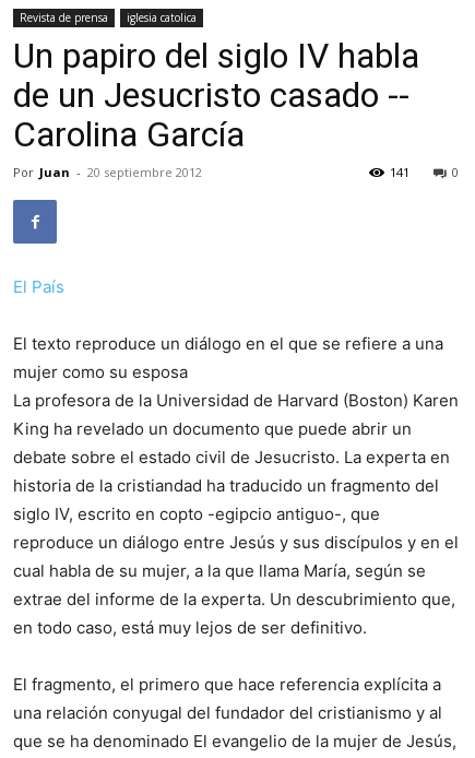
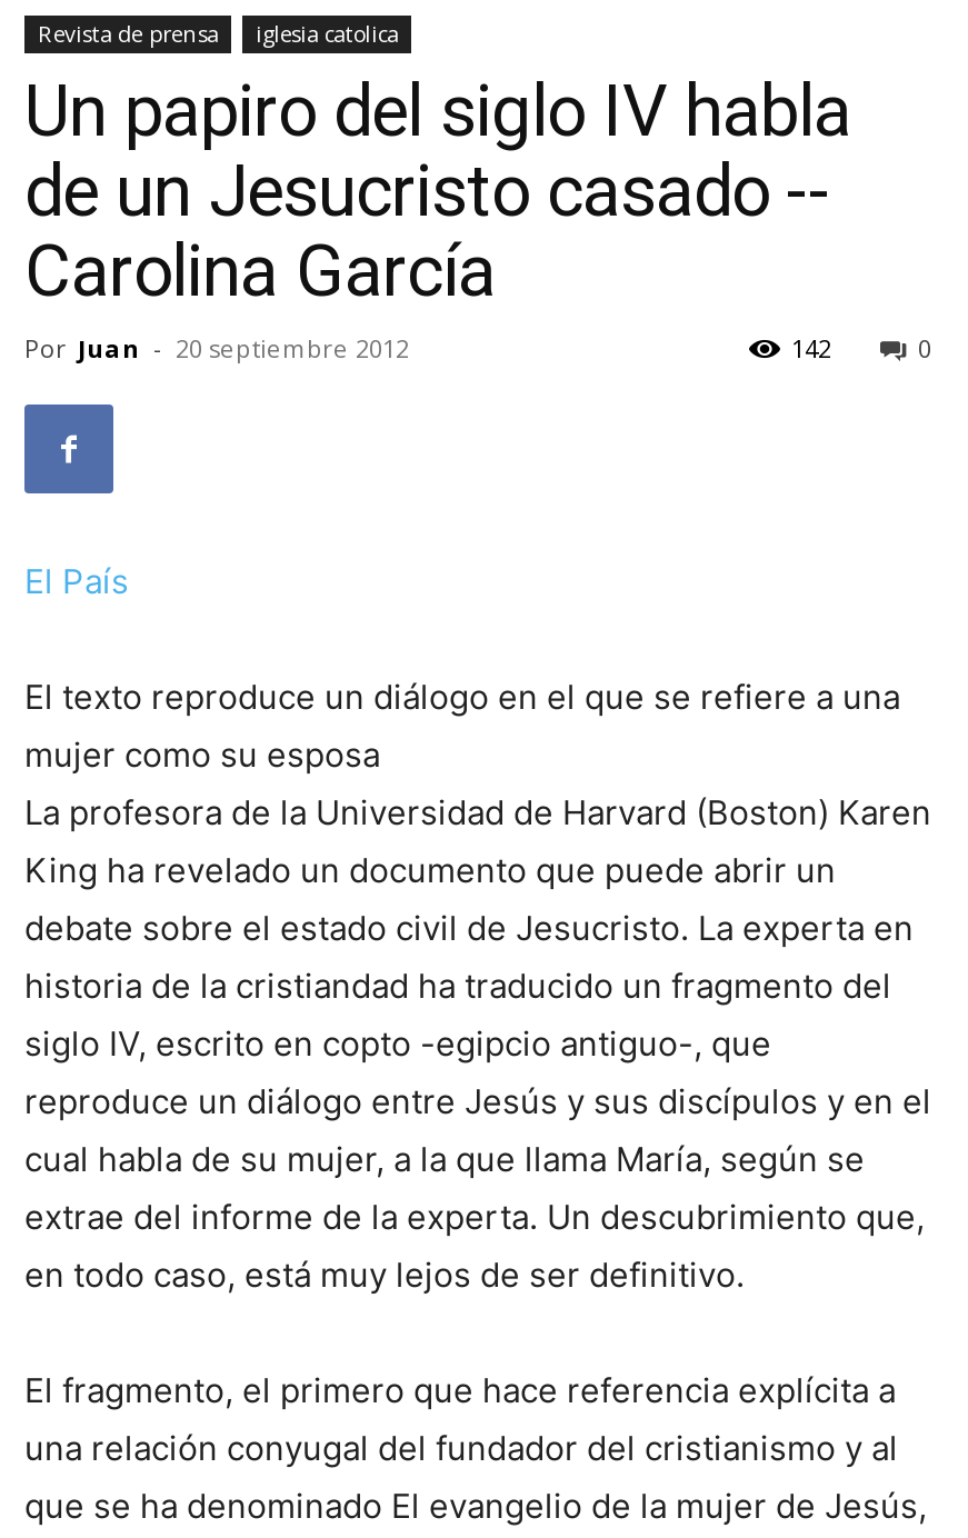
[390,164,409,181] 141 -> [791,332,831,366] 142

